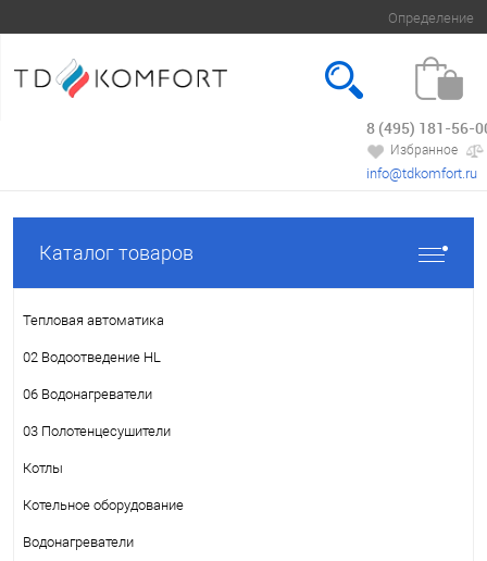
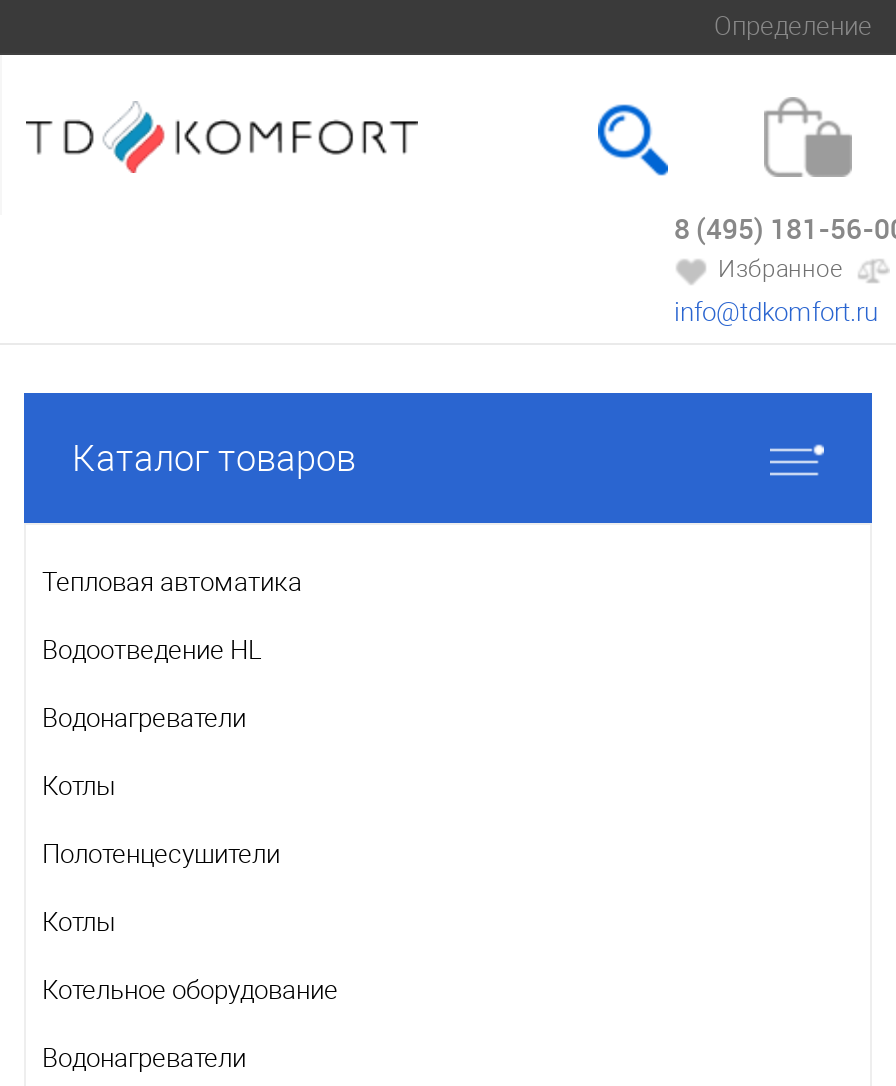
[23,349,171,439] 02 Водоотведение HL | 06 Водонагреватели | 03 Полотенцесушители -> [42,635,280,869] Водоотведение HL | Водонагреватели | Котлы | Полотенцесушители

